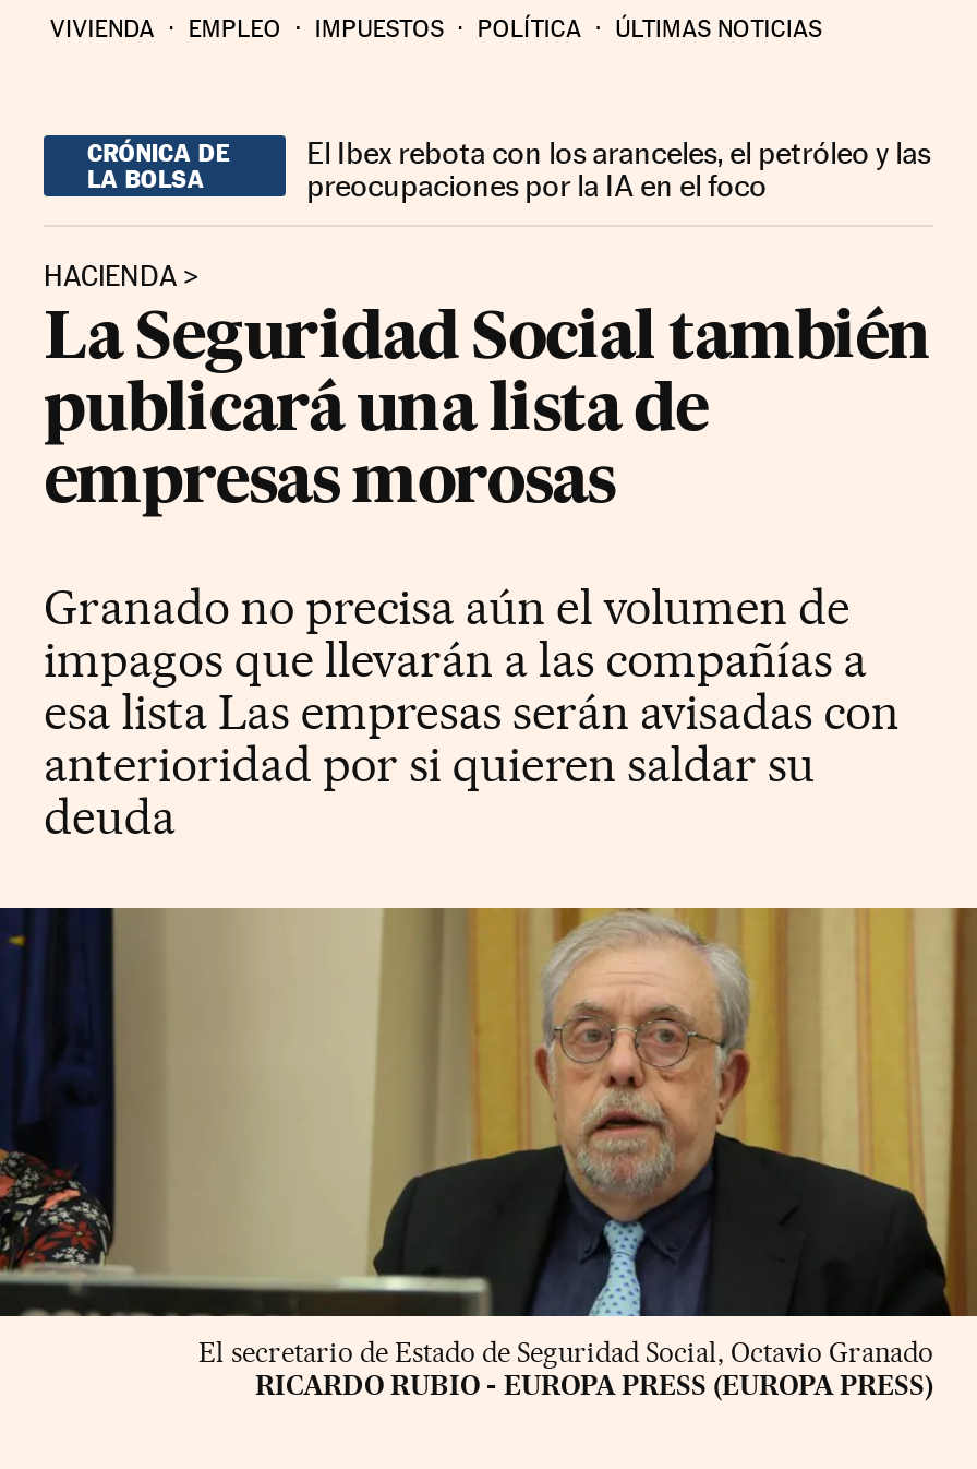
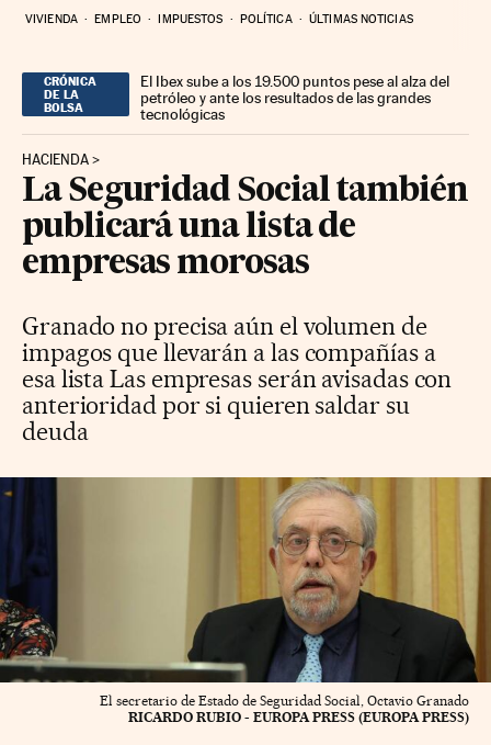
[307,134,930,202] El Ibex rebota con los aranceles, el petróleo y las | preocupaciones por la IA en el foco -> [141,72,450,122] El Ibex sube a los 19.500 puntos pese al alza del | petróleo y ante los resultados de las grandes | tecnológicas

